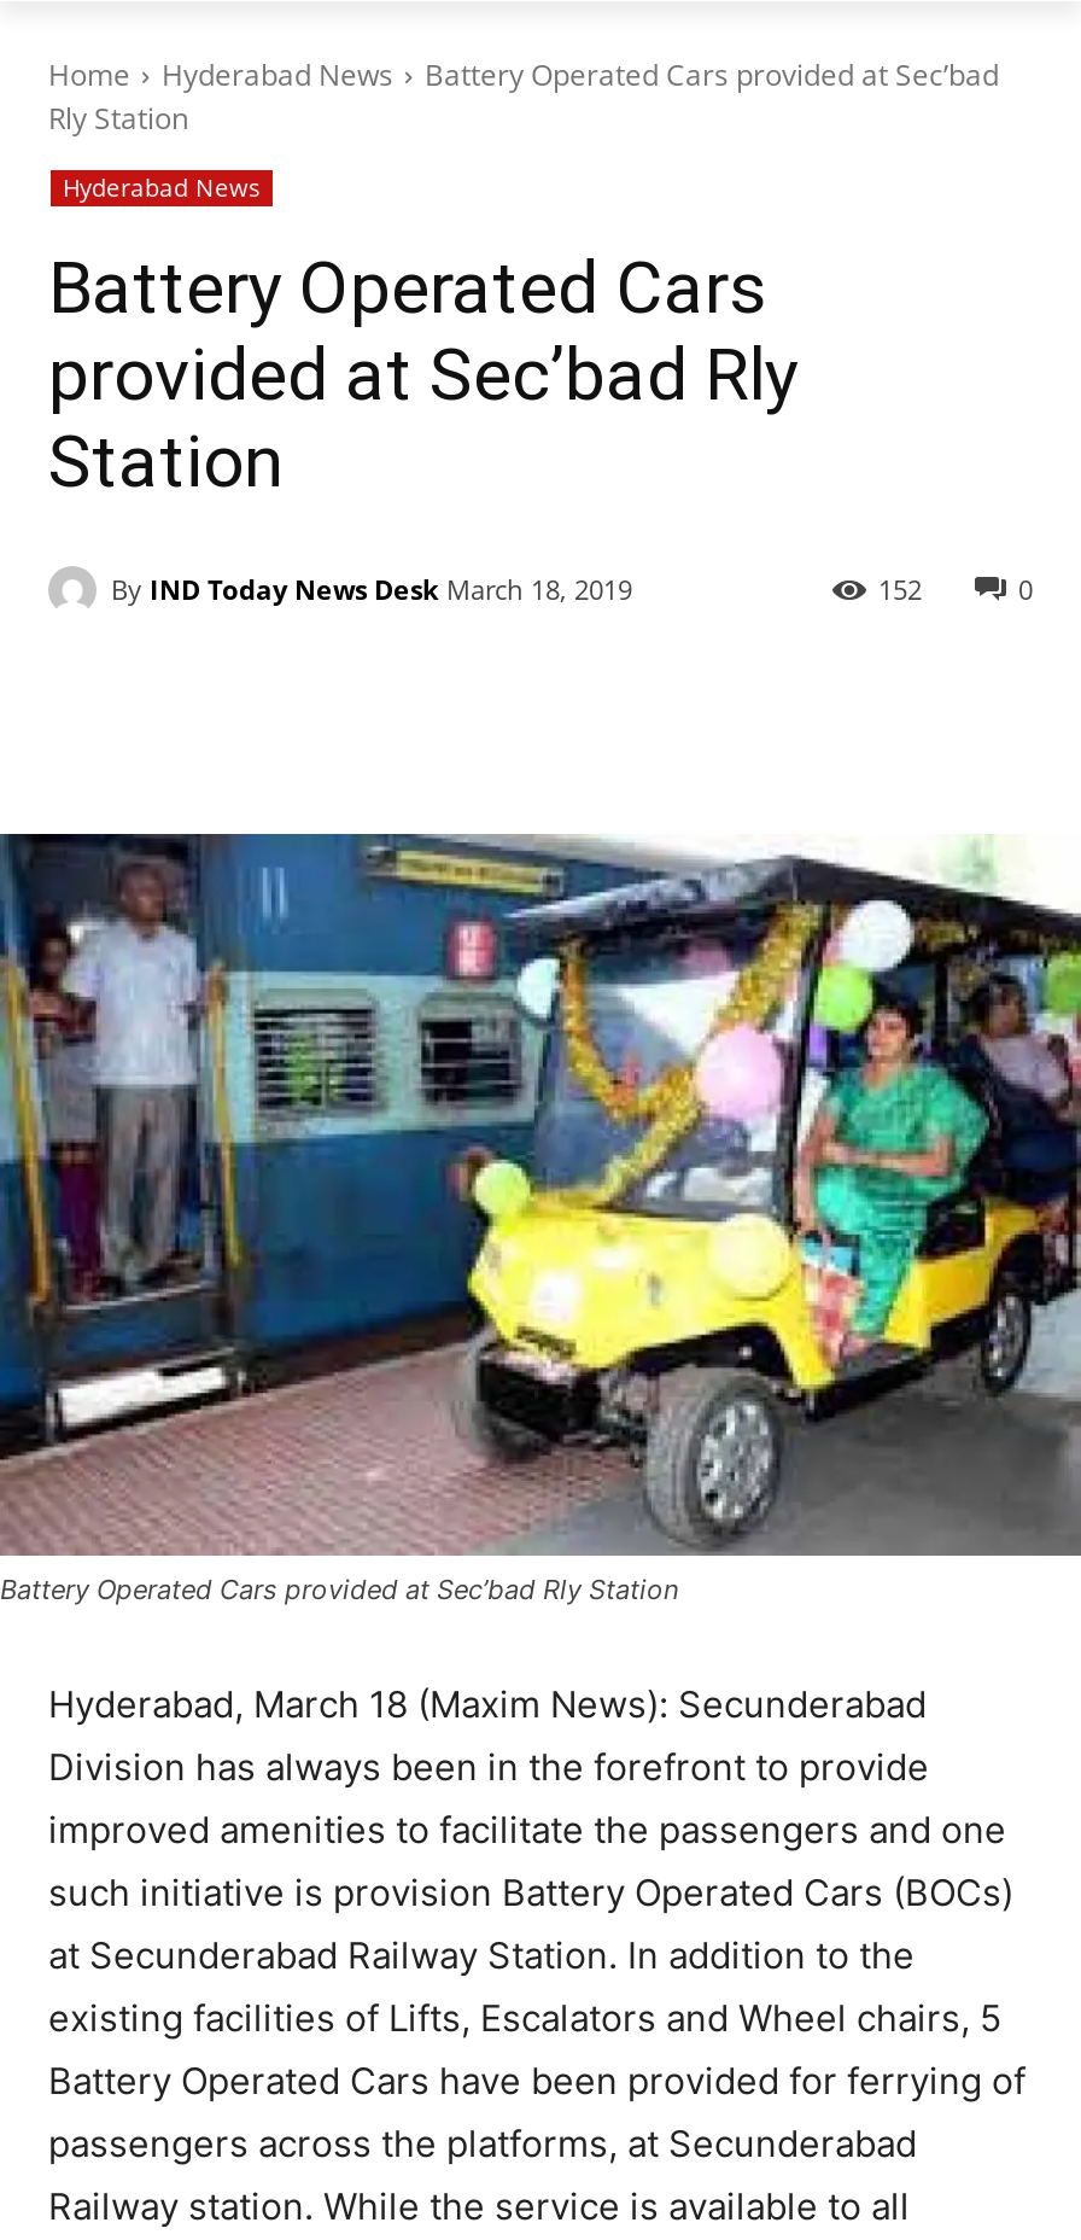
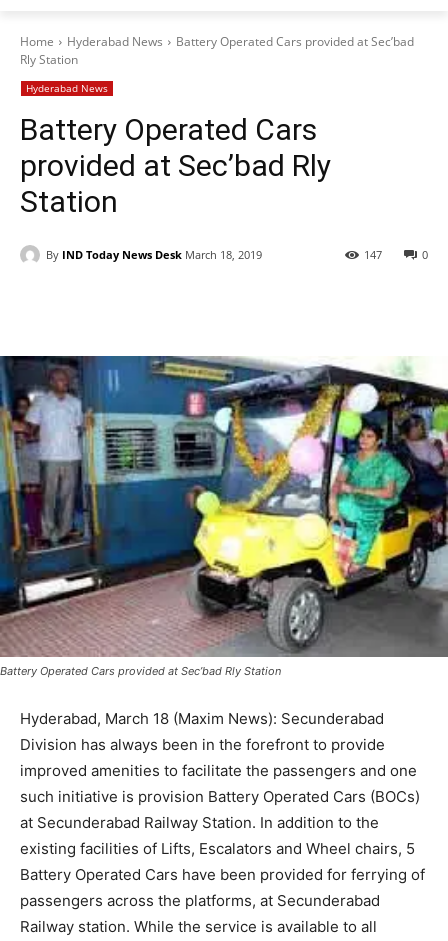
[878,571,922,607] 152 -> [364,247,382,262] 147

